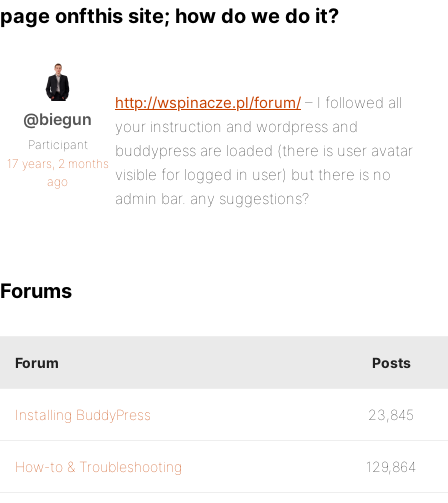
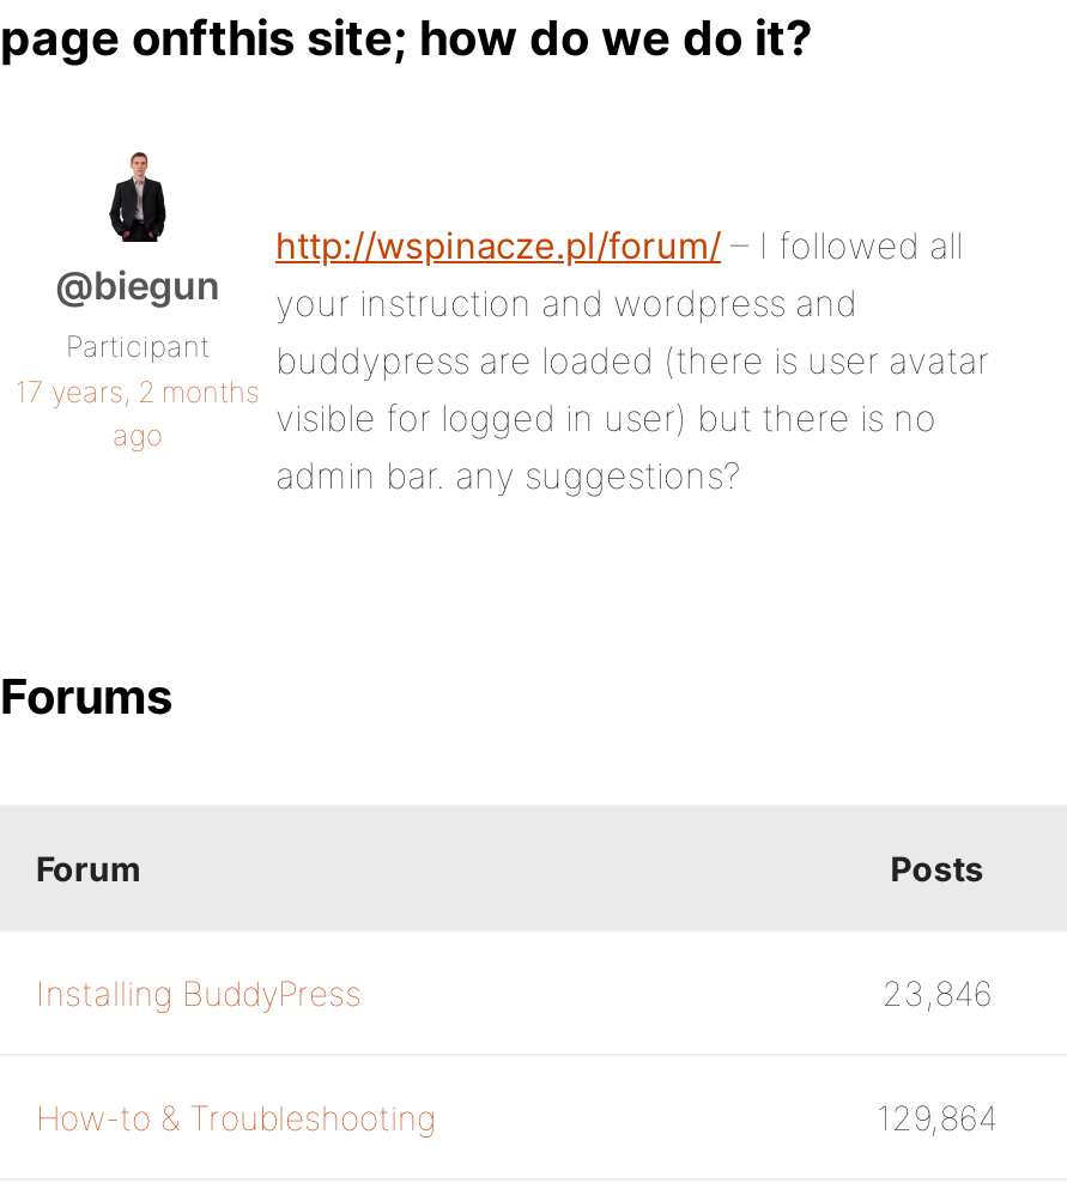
[368,406,414,423] 23,845 -> [882,972,992,1013] 23,846

